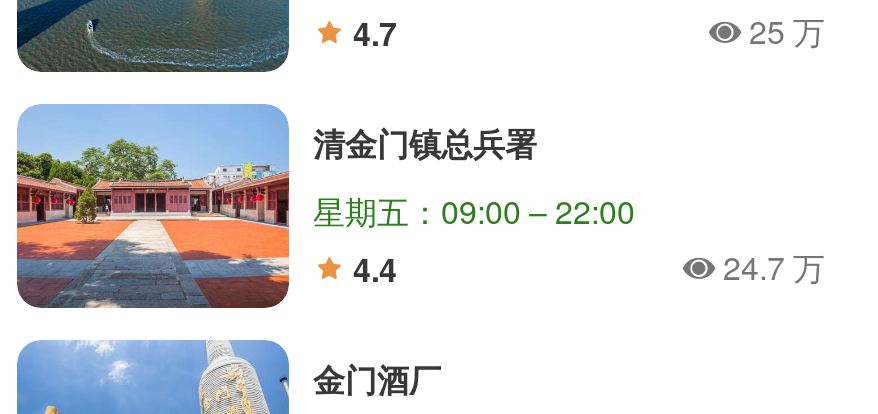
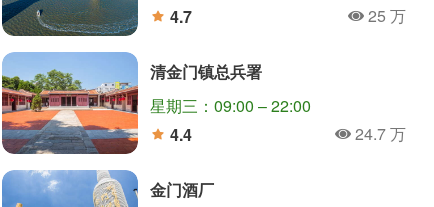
[313,188,635,234] 星期五：09:00 – 22:00 -> [150,94,311,117] 星期三：09:00 – 22:00

